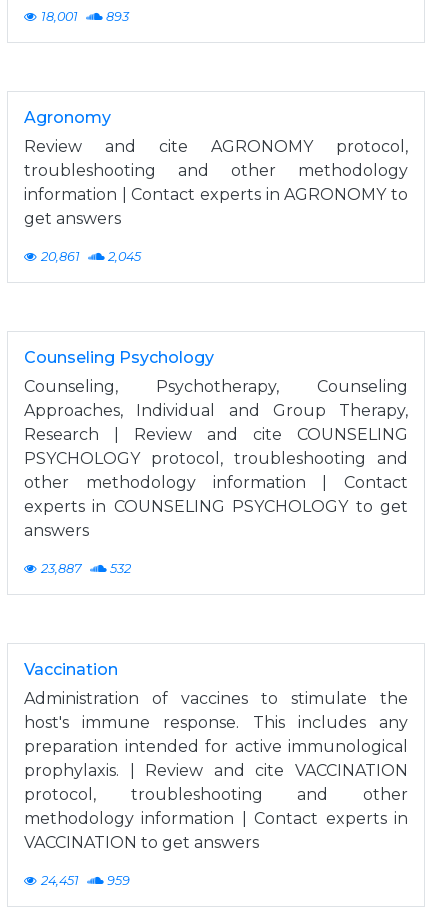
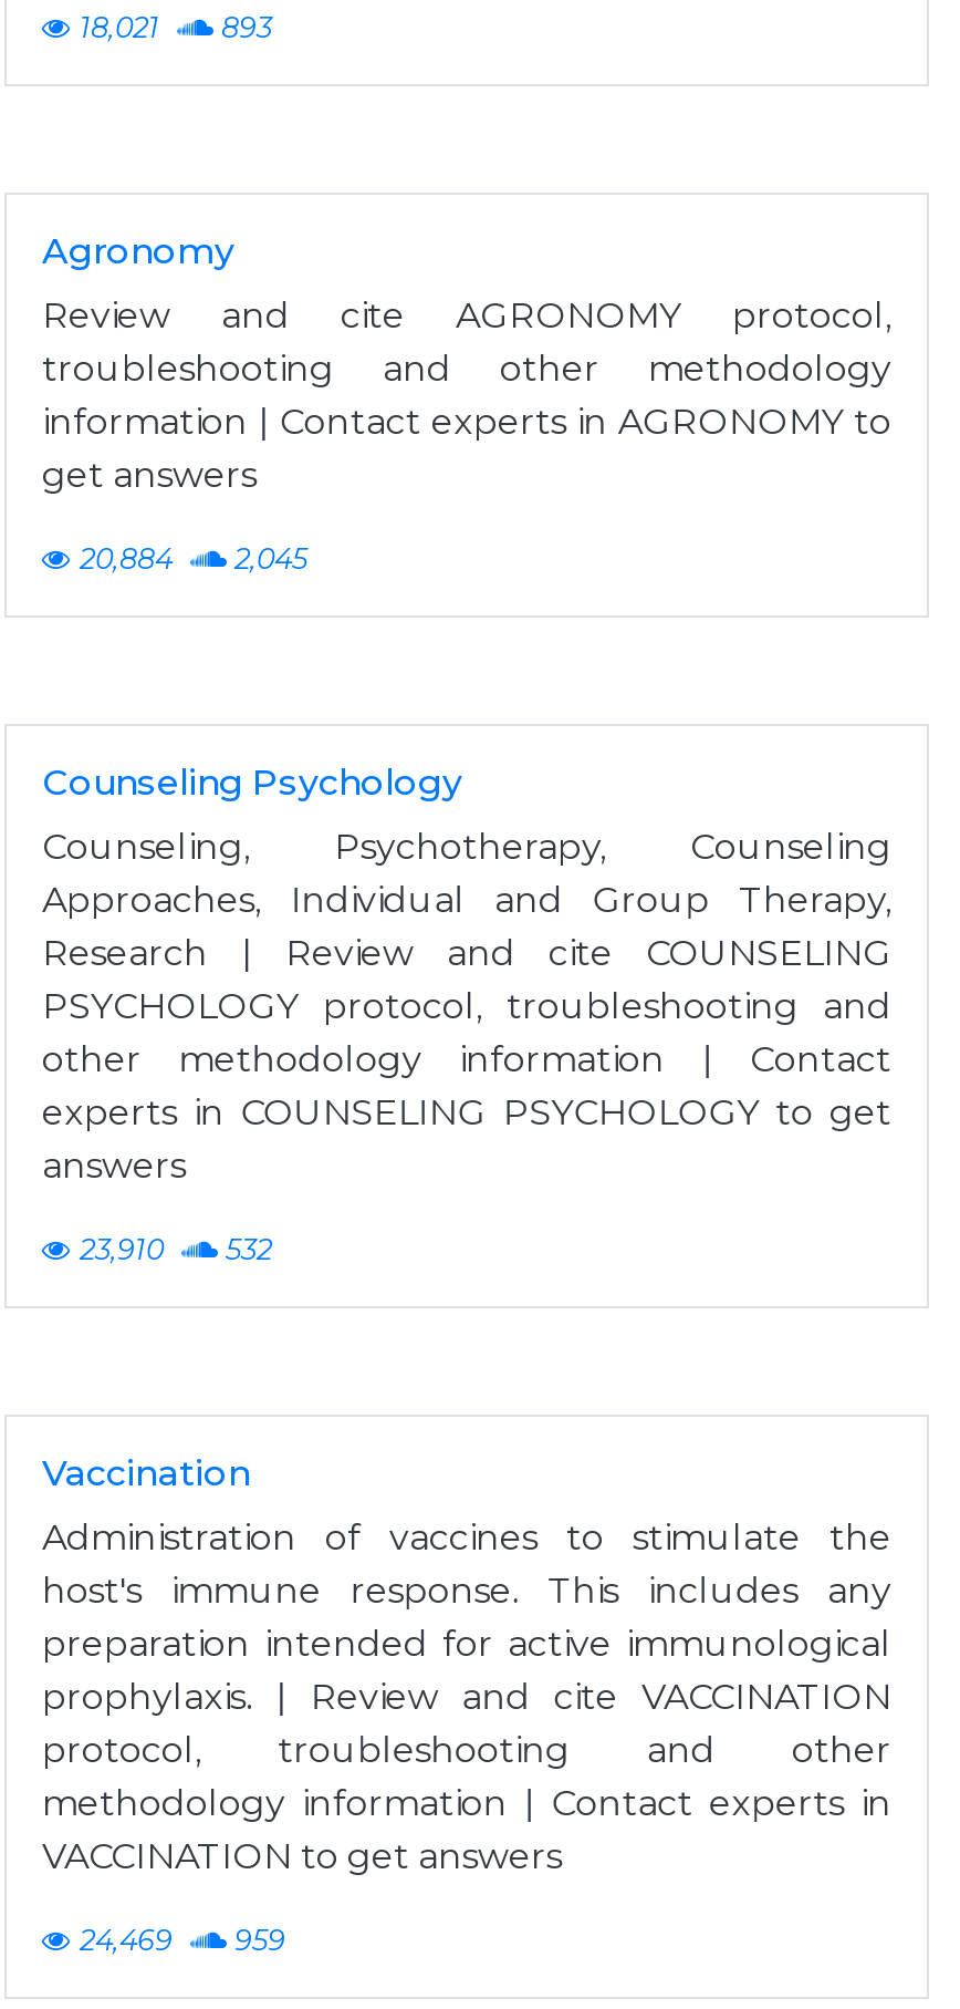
[41,9,129,24] 18,001 893 -> [80,10,272,44] 18,021 893
[41,249,141,264] 20,861 2,045 -> [80,542,307,575] 20,884 2,045
[41,561,131,576] 23,887 532 -> [80,1232,272,1266] 23,910 532
[41,873,130,888] 24,451 959 -> [80,1923,285,1956] 24,469 959

